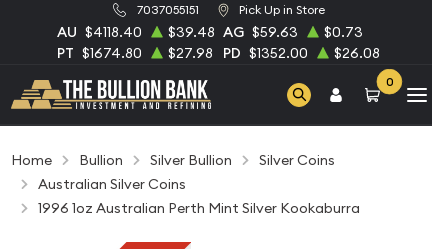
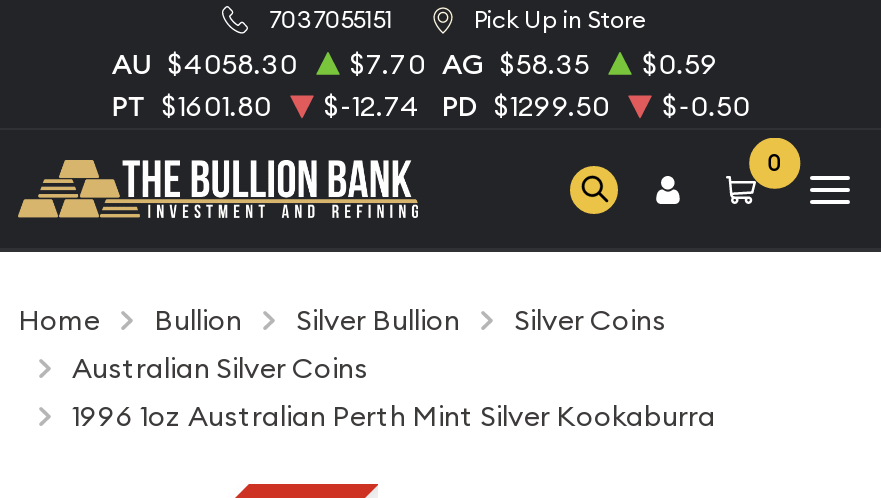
[57,22,380,61] AU $4118.40 | $39.48 AG $59.63 | $0.73 | PT $1674.80 | $27.98 PD $1352.00 | $26.08 -> [112,45,750,123] AU $4058.30 | $7.70 AG $58.35 | $0.59 | PT $1601.80 | $-12.74 | PD $1299.50 | $-0.50

